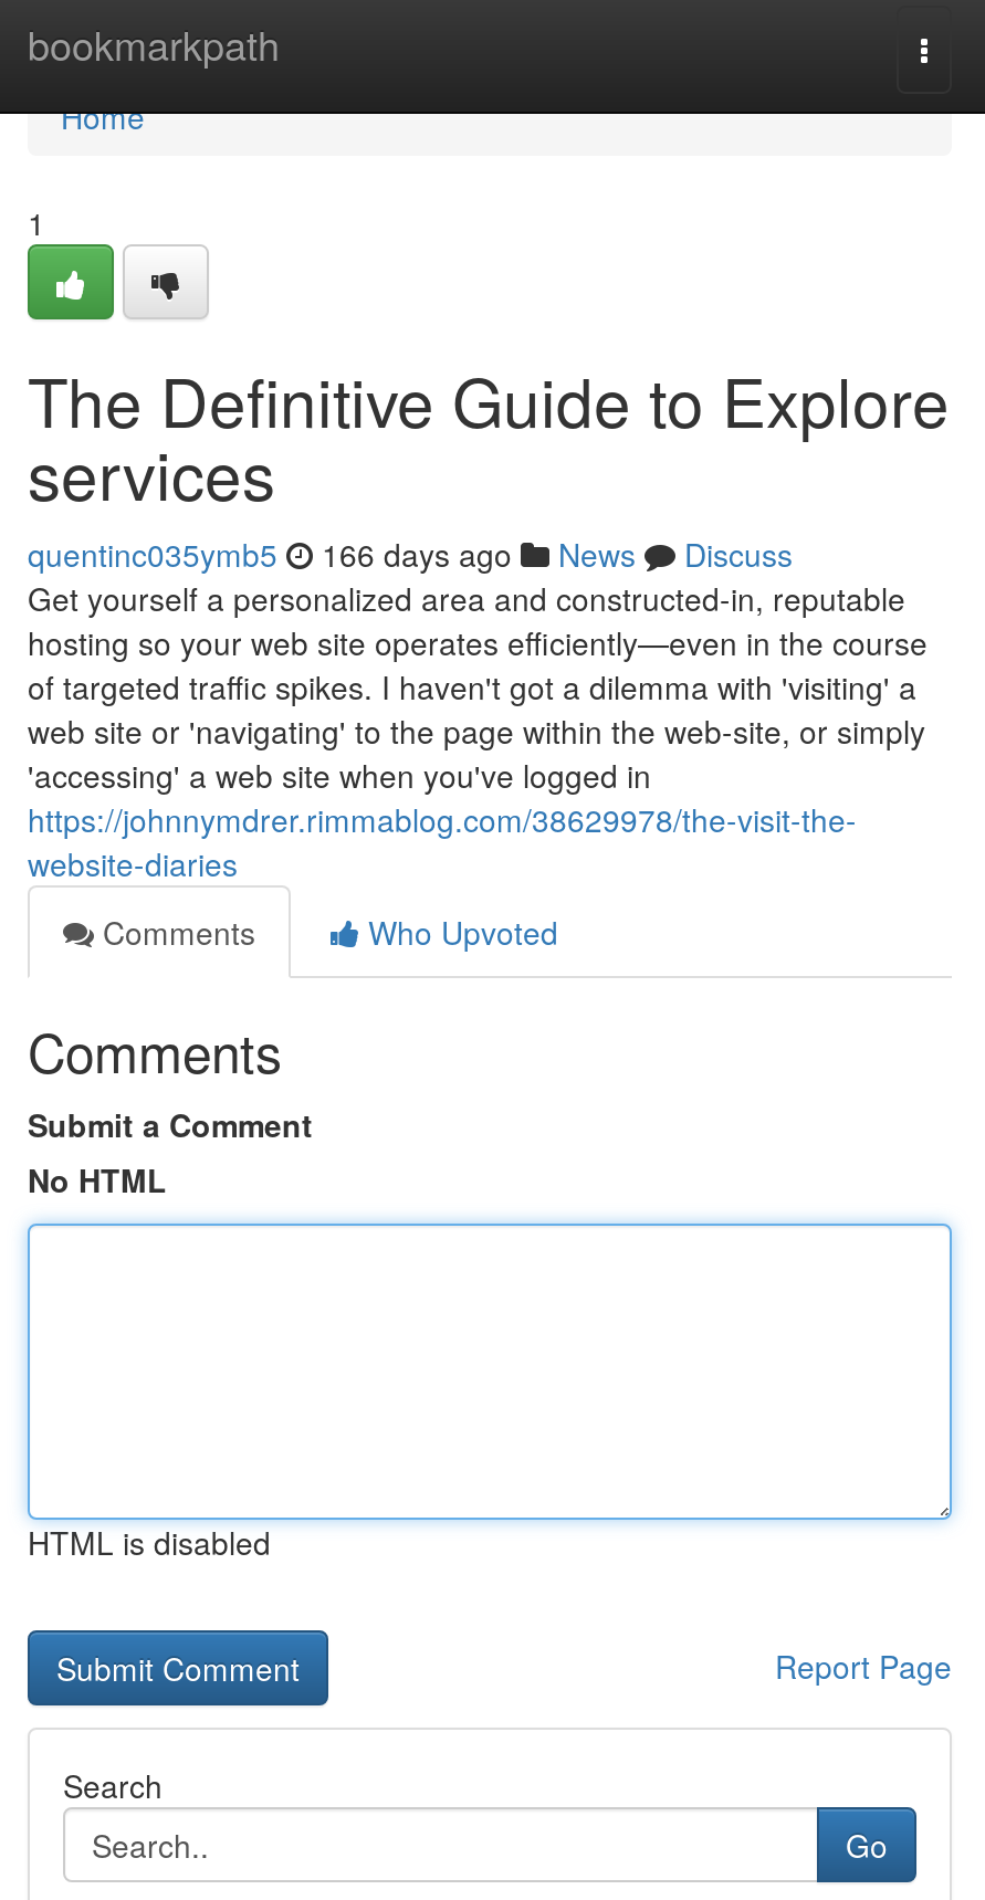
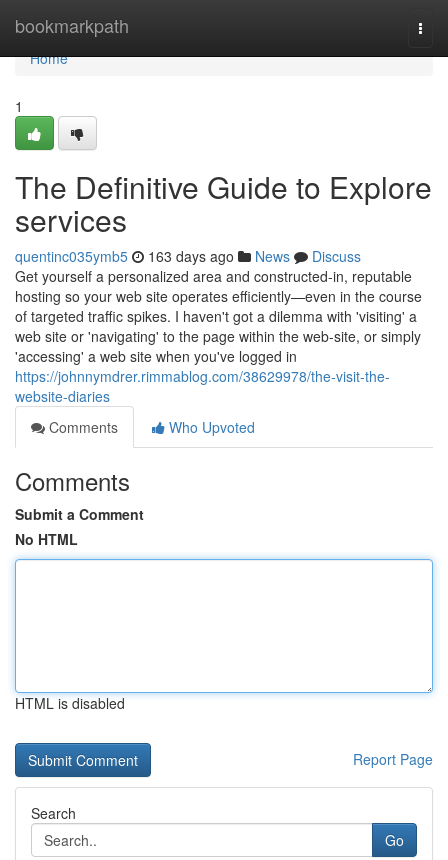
[28,532,793,576] quentinc035ymb5 166 days ago News Discuss -> [15,246,361,266] quentinc035ymb5 163 days ago News Discuss

